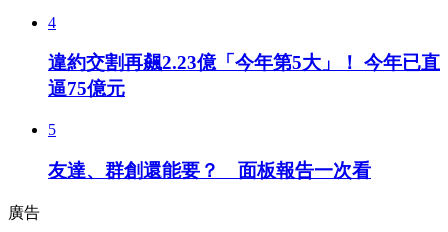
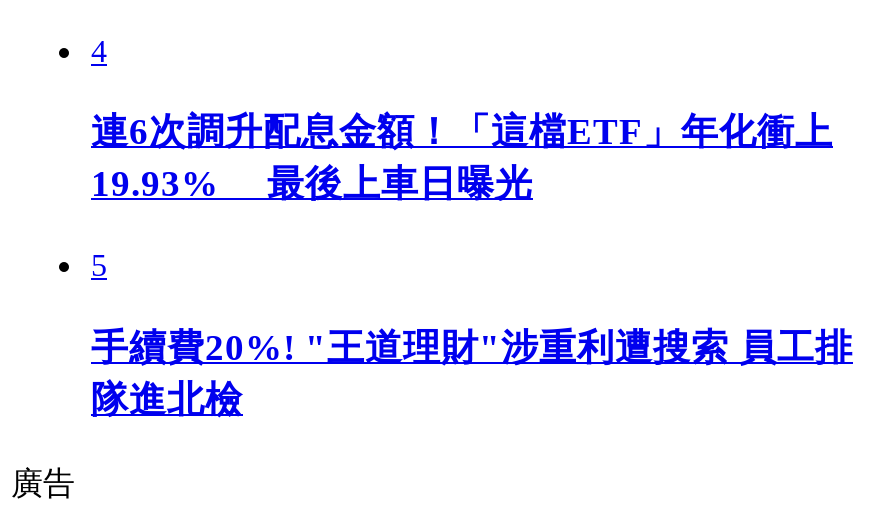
[48,52,440,99] 違約交割再飆2.23億「今年第5大」！ 今年已直 | 逼75億元 -> [91,111,833,205] 連6次調升配息金額！「這檔ETF」年化衝上 | 19.93% 最後上車日曝光
[48,160,371,181] 友達、群創還能要？ 面板報告一次看 -> [91,326,853,420] 手續費20%! "王道理財"涉重利遭搜索 員工排 | 隊進北檢

